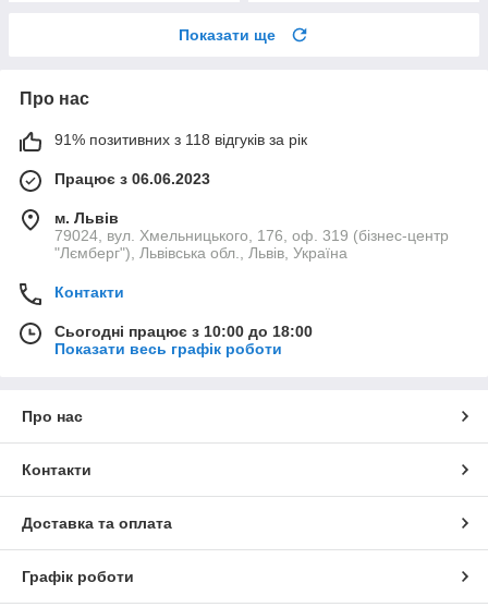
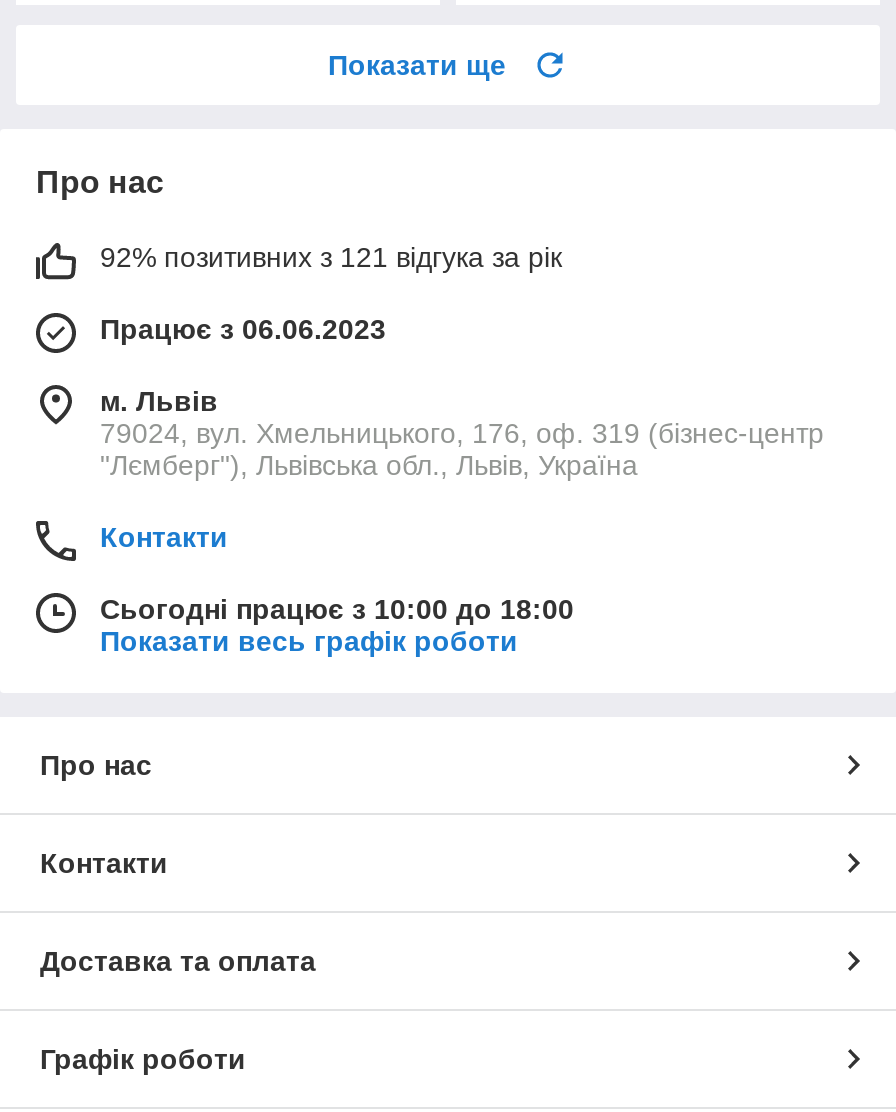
[54,131,307,148] 91% позитивних з 118 відгуків за рік -> [100,241,562,273] 92% позитивних з 121 відгука за рік

